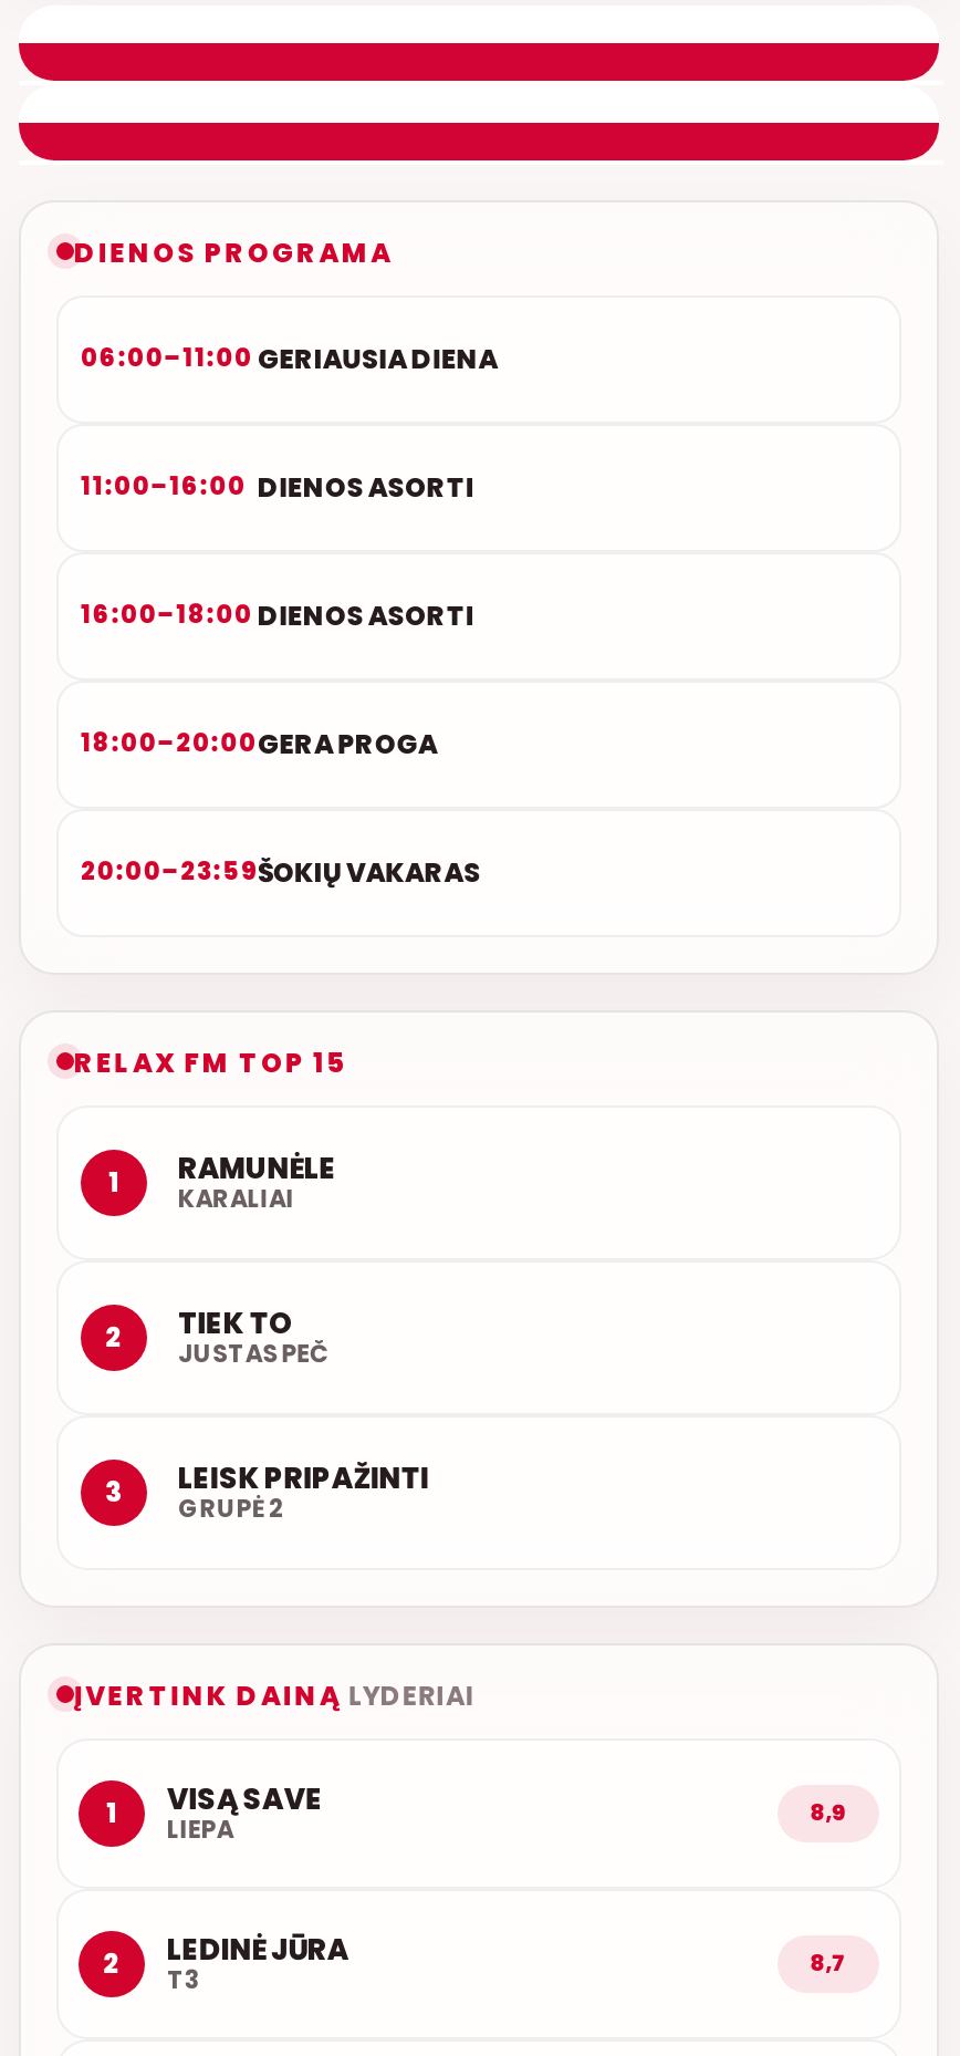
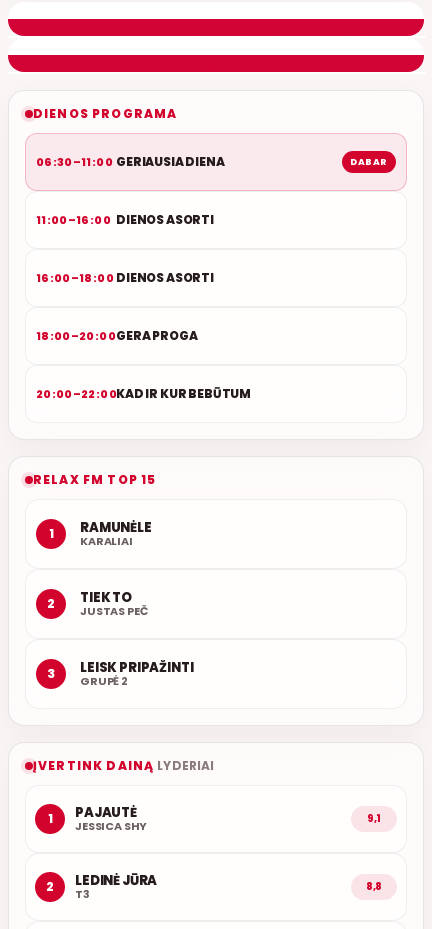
[81,339,498,377] 06:00–11:00 GERIAUSIA DIENA -> [36,153,388,170] 06:30–11:00 GERIAUSIA DIENA | DABAR
[81,852,481,890] 20:00–23:59ŠOKIŲ VAKARAS -> [36,385,251,402] 20:00–22:00KAD IR KUR BEBŪTUM
[167,1778,847,1846] VISĄ SAVE | LIEPA | 8,9 -> [75,803,381,834] PAJAUTĖ | JESSICA SHY | 9,1
[810,1946,847,1979] 8,7 -> [366,879,382,894] 8,8

